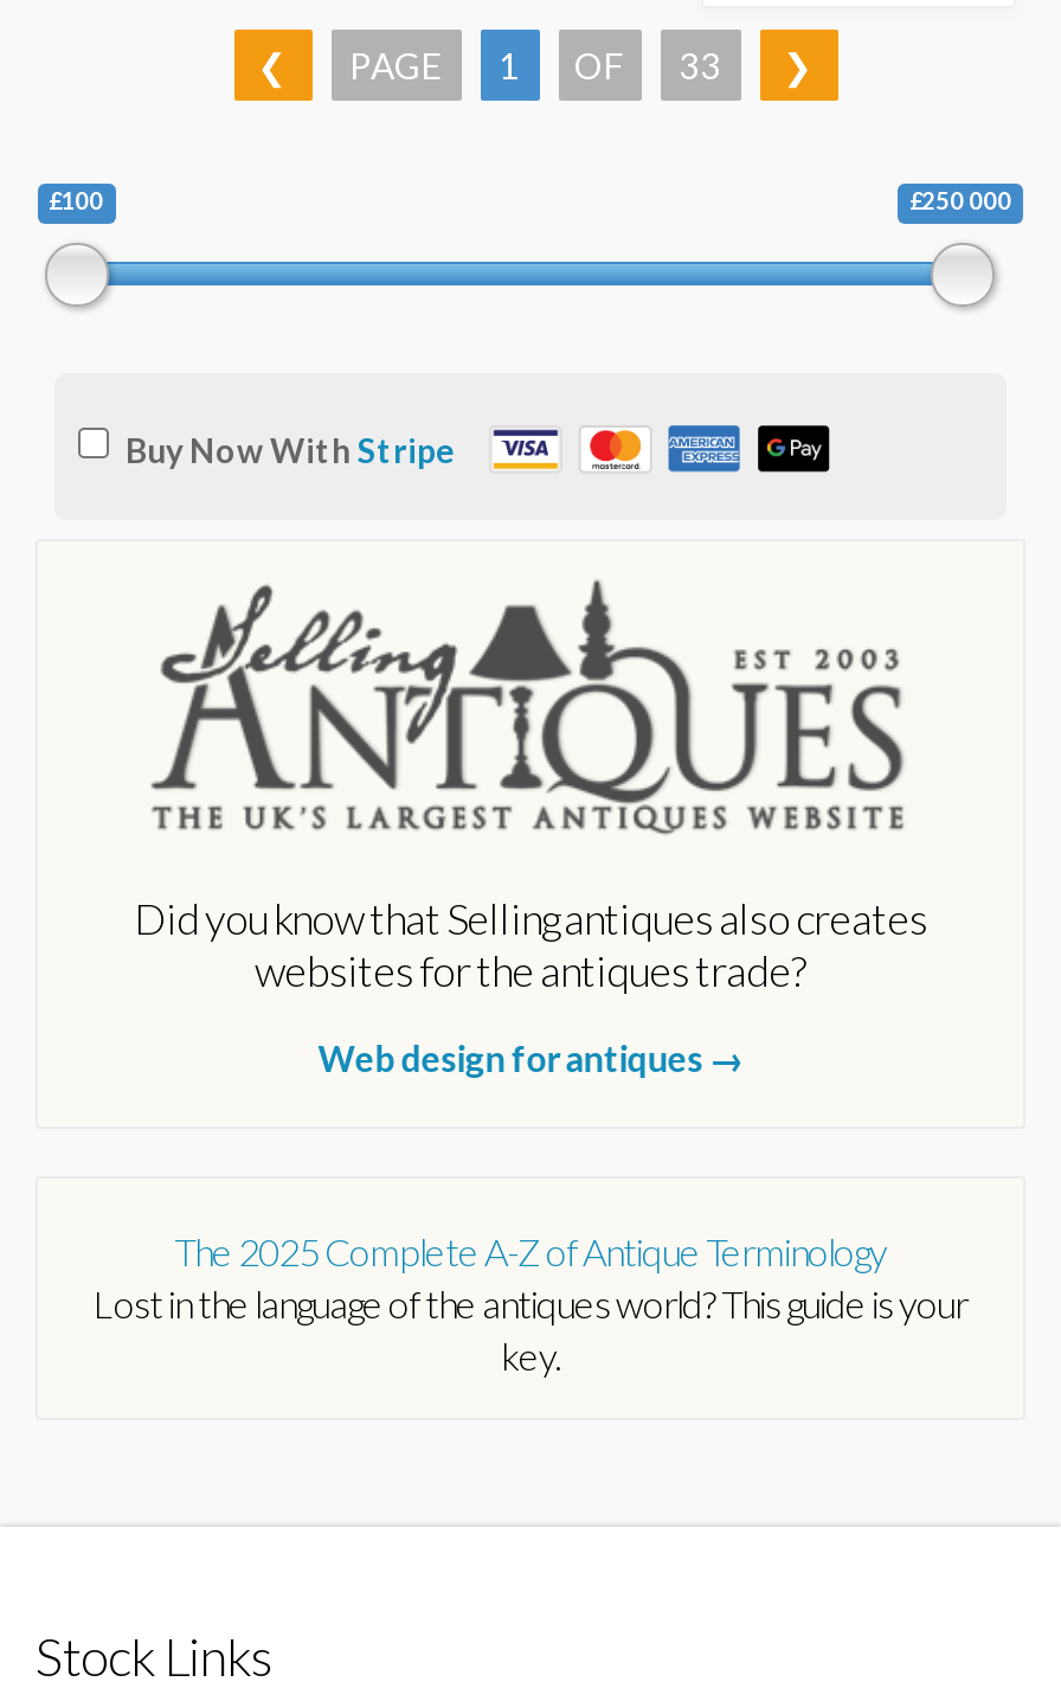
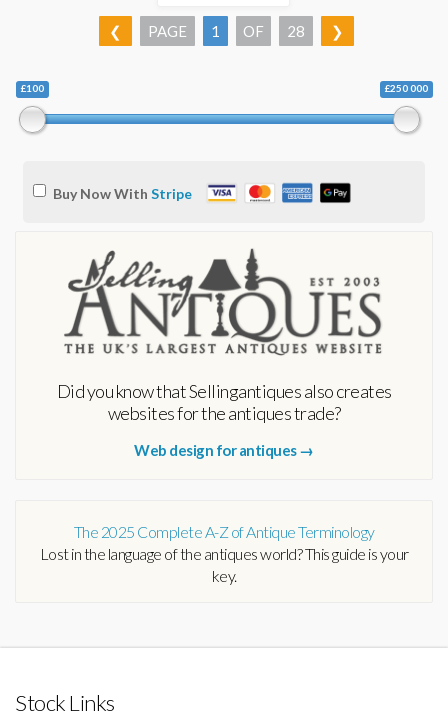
[679,43,721,86] 33 -> [286,22,304,40] 28

